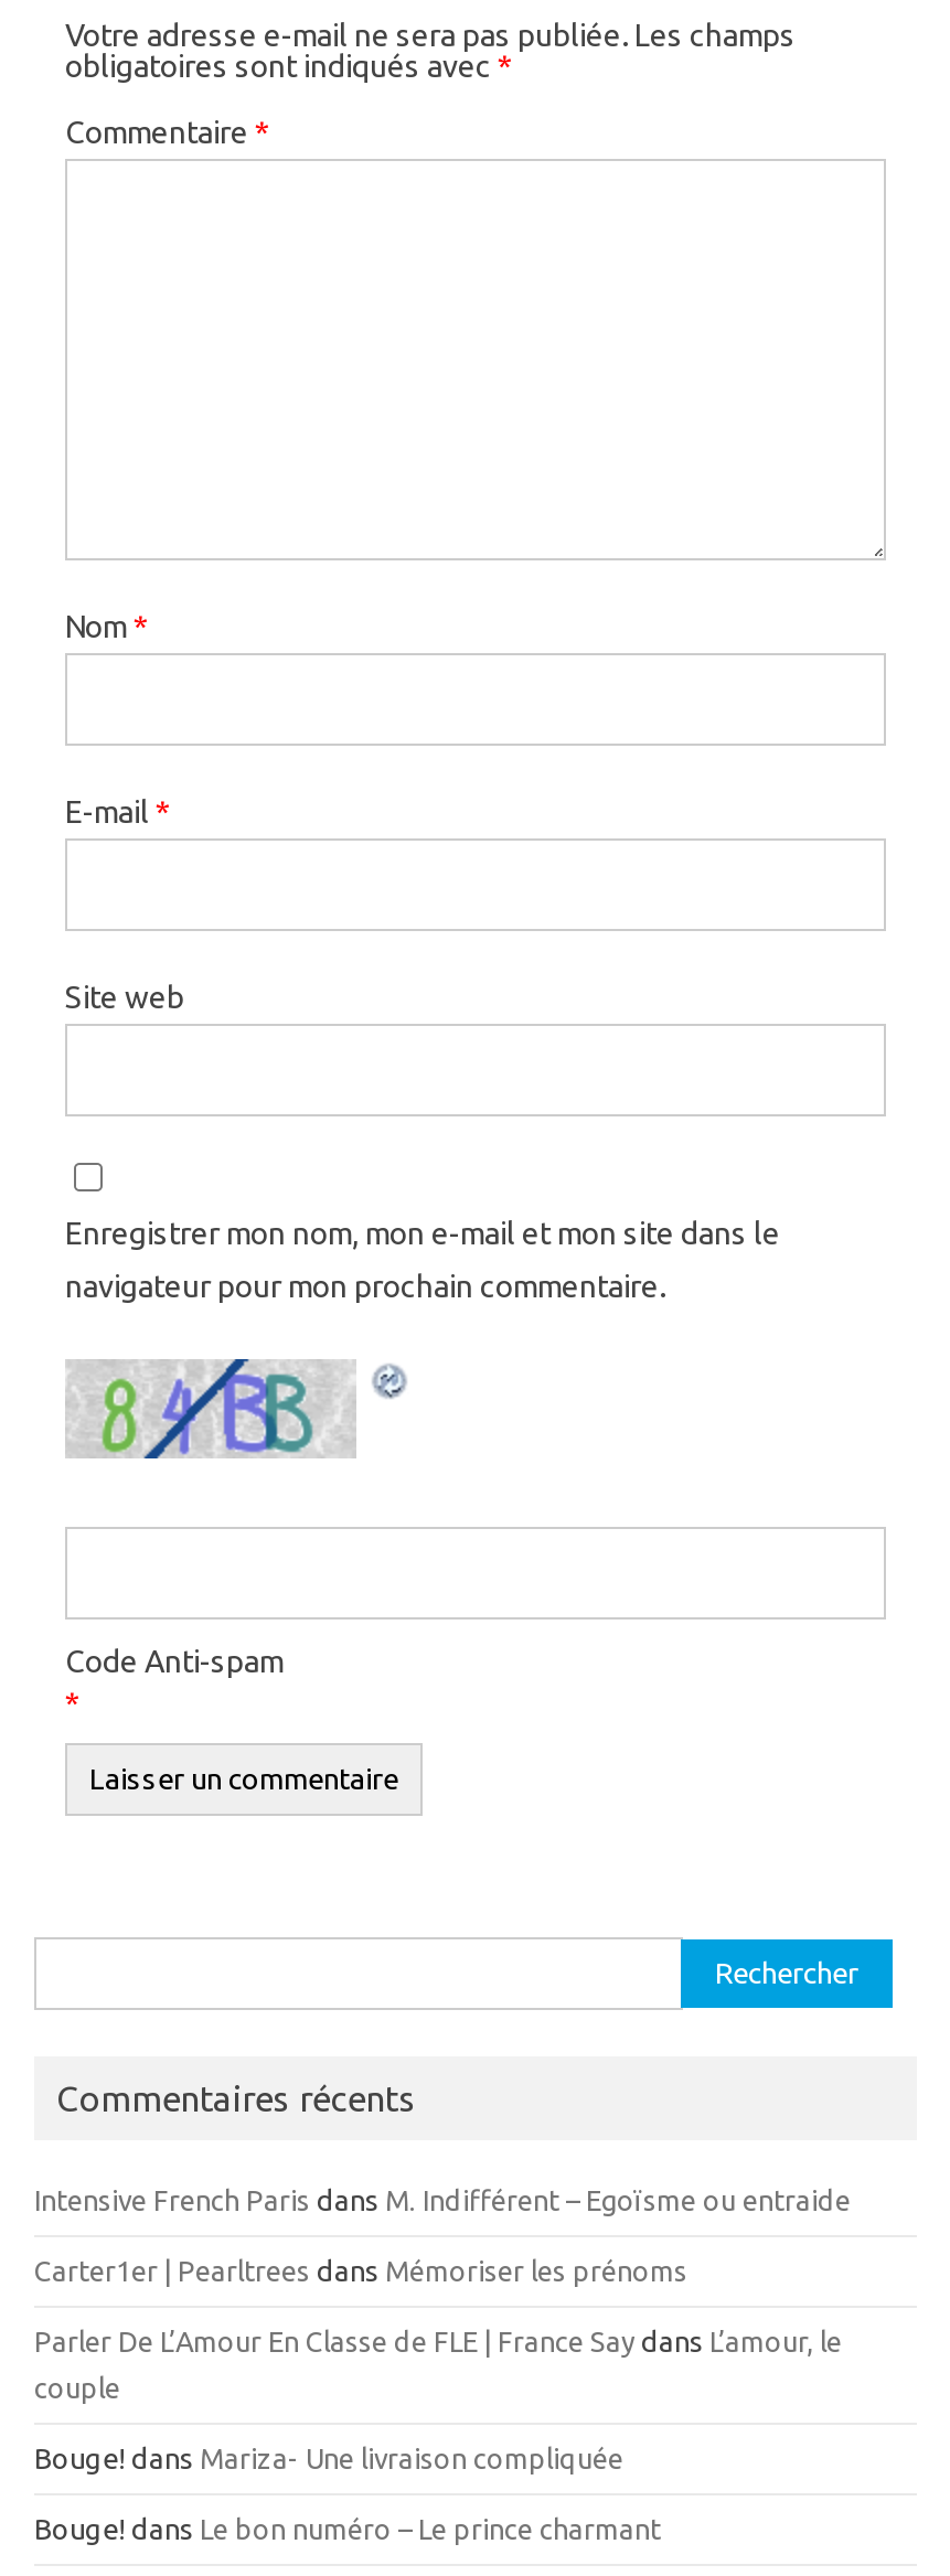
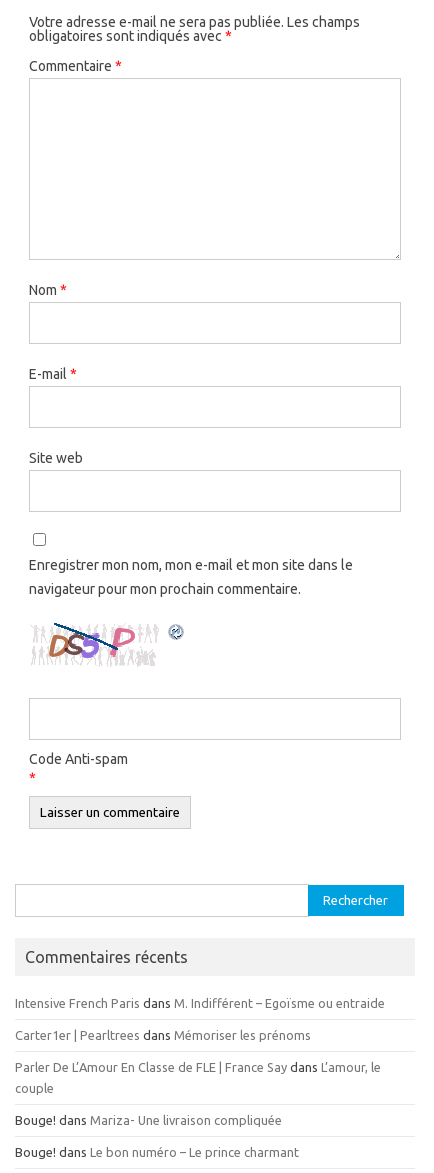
[63,1355,359,1463] [image] -> [29,621,161,668] [image]

